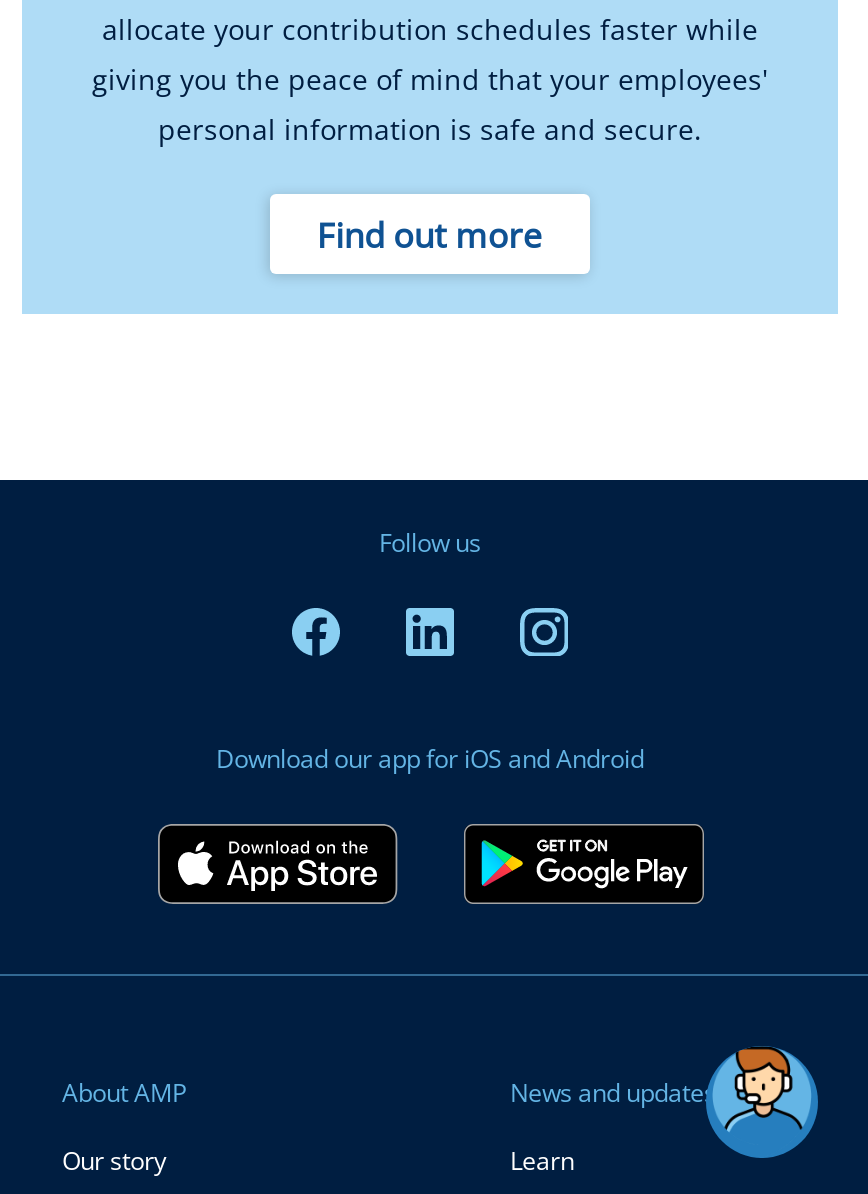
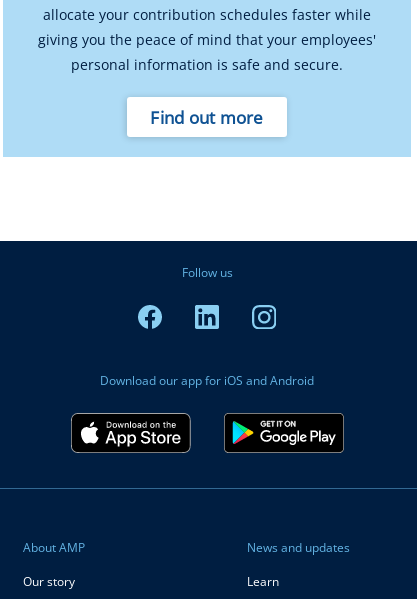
[706,1046,820,1160] [image] -> none

